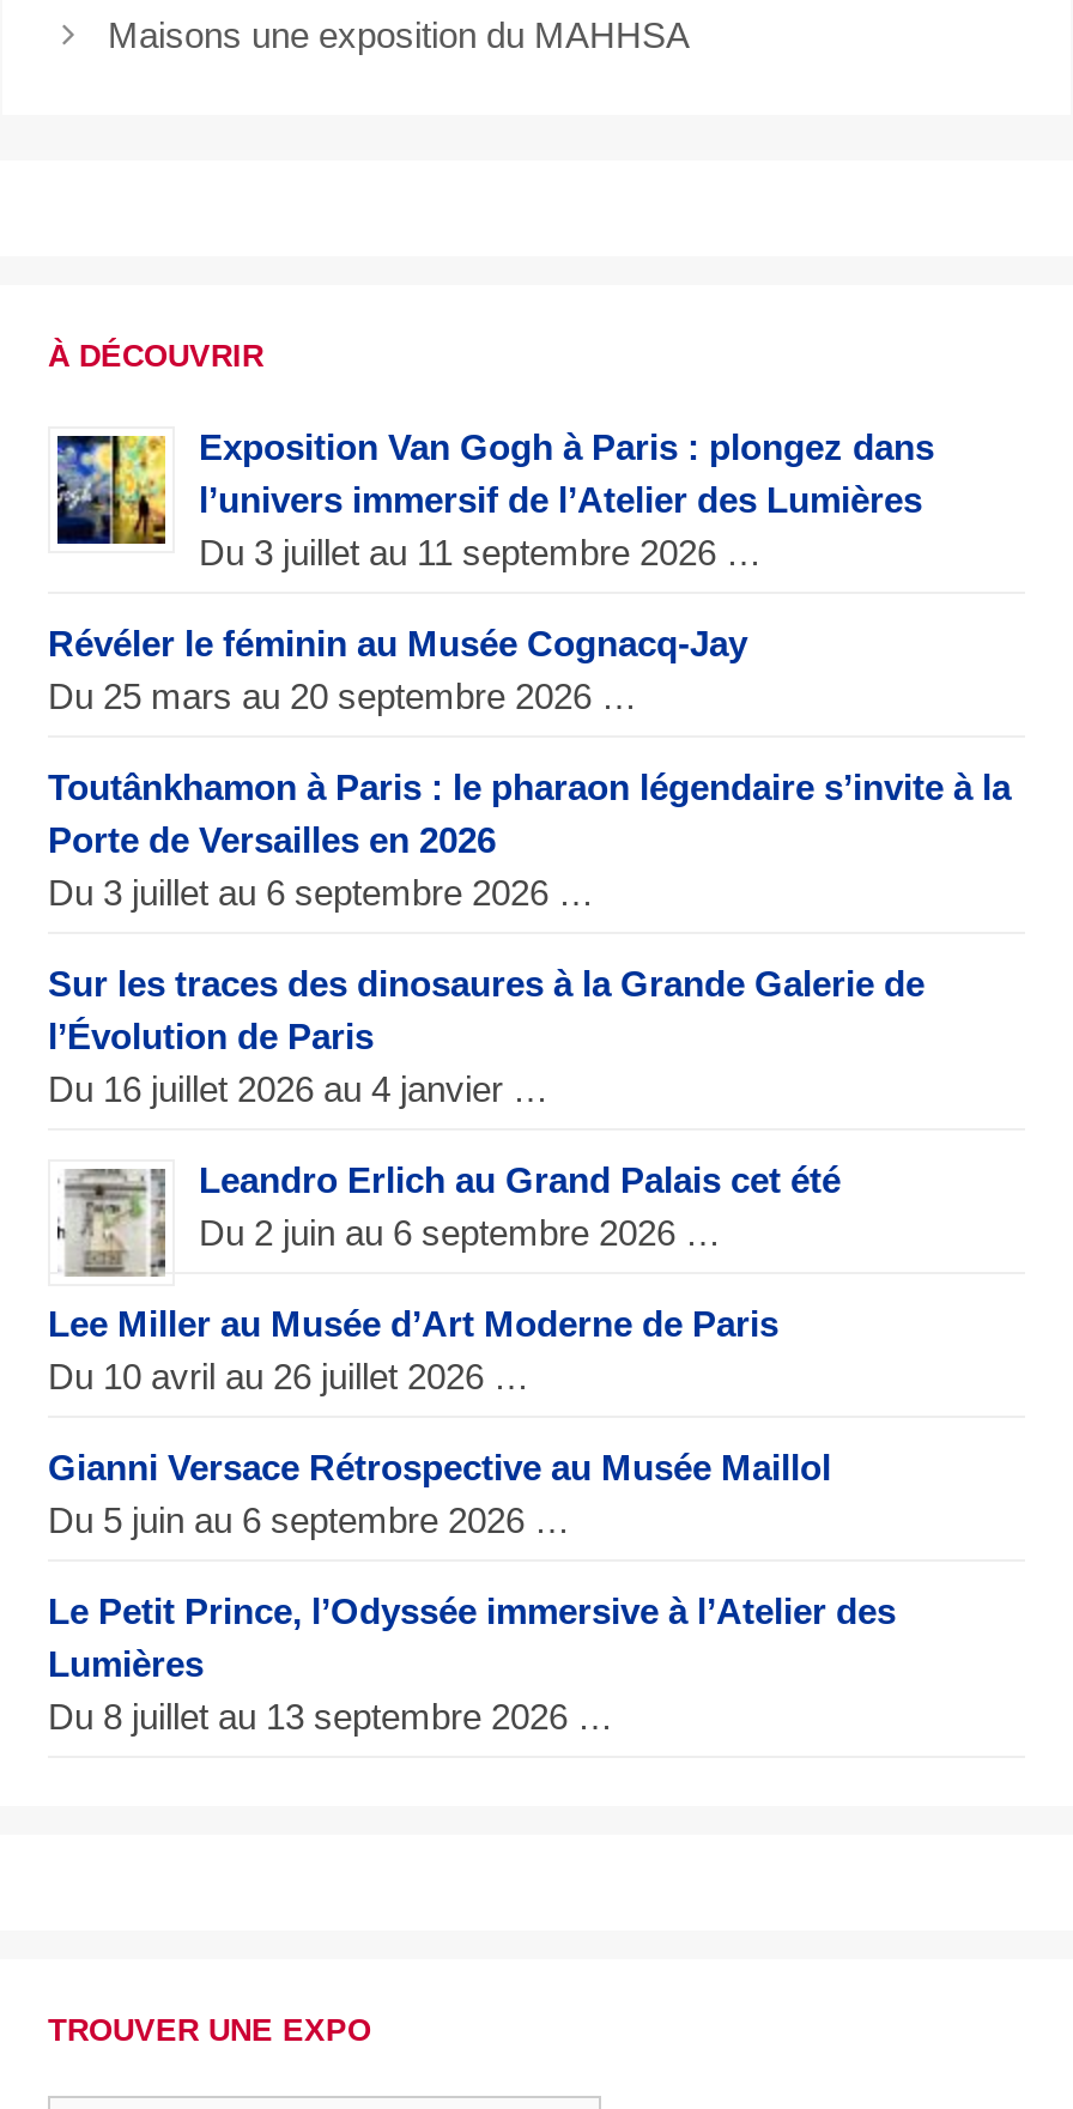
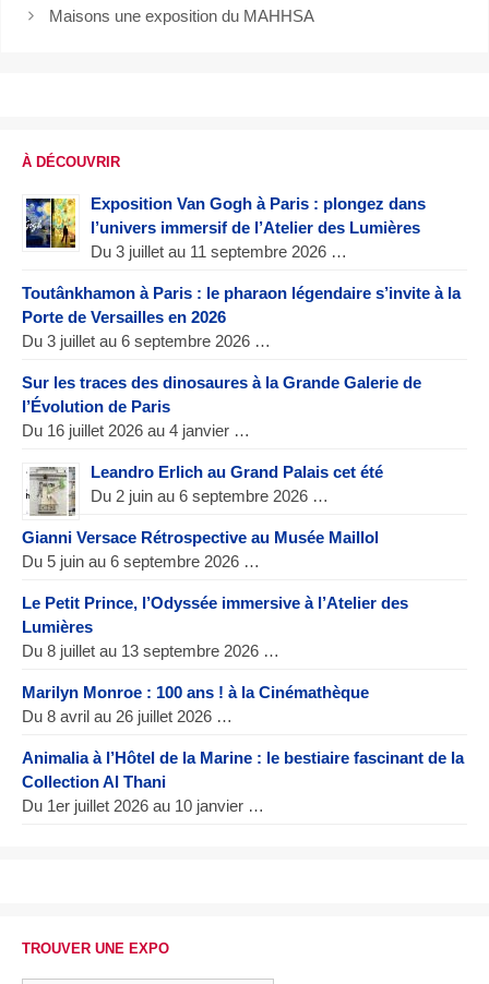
[48,622,747,715] Révéler le féminin au Musée Cognacq-Jay | Du 25 mars au 20 septembre 2026 … -> none
moved [48,766,1011,1279] -> [22,283,461,517]: [image] | Toutânkhamon à Paris : le pharaon légendaire s’invite à la | Porte de Versailles en 2026 | ... | Leandro Erlich au Grand Palais cet été | Du 2 juin au 6 septembre 2026 …
[48,1302,778,1396] Lee Miller au Musée d’Art Moderne de Paris | Du 10 avril au 26 juillet 2026 … -> none
moved [48,1446,896,1736] -> [22,528,408,660]: Gianni Versace Rétrospective au Musée Maillol | Du 5 juin au 6 septembre 2026 … | Le Petit Prince, l’Odyssée immersive à l’Atelier des | Lumières | Du 8 juillet au 13 septembre 2026 …
none -> [22,683,464,815] Marilyn Monroe : 100 ans ! à la Cinémathèque | Du 8 avril au 26 juillet 2026 … | Animalia à l’Hôtel de la Marine : le bestiaire fascinant de la | Collection Al Thani | Du 1er juillet 2026 au 10 janvier …

